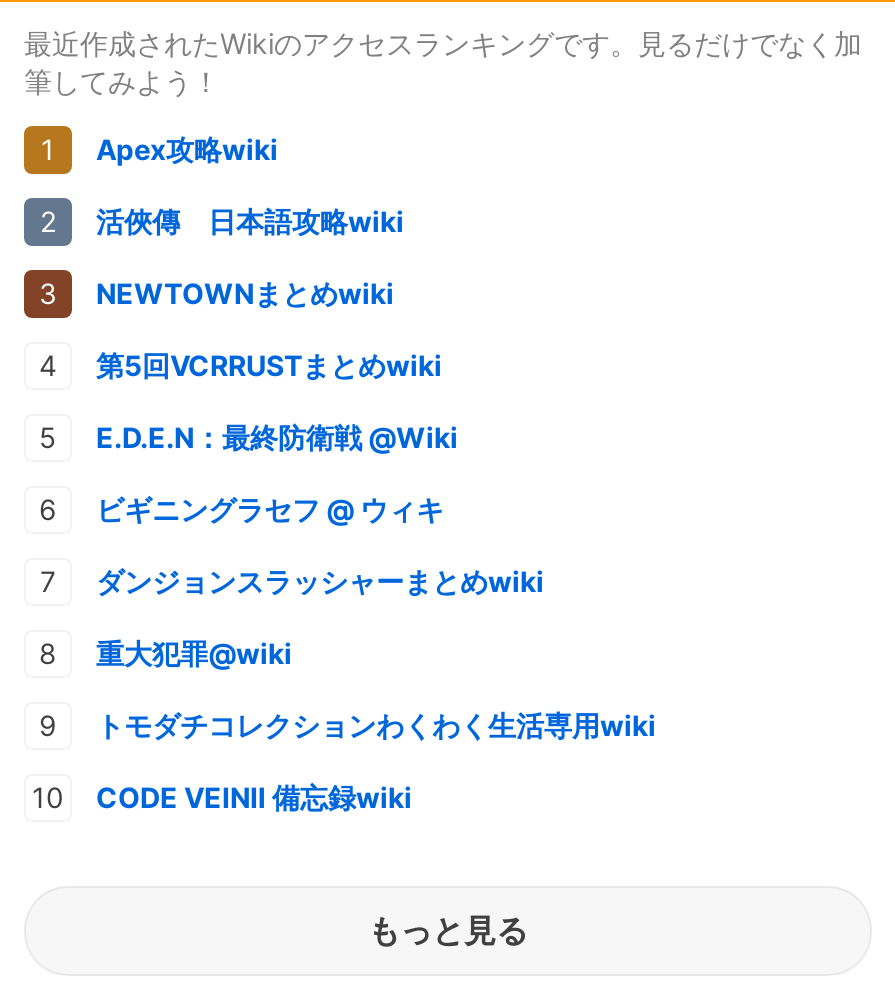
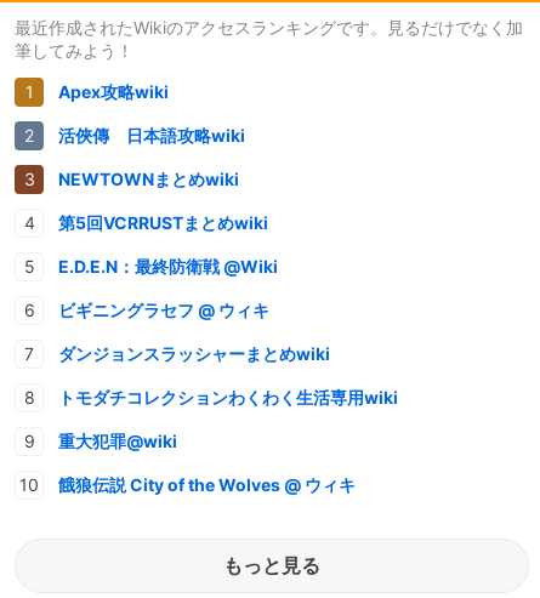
moved [96,635,292,669] -> [58,430,177,451]: 重大犯罪@wiki
moved [96,707,656,741] -> [58,386,398,407]: トモダチコレクションわくわく生活専用wiki
[96,779,412,813] CODE VEINⅡ 備忘録wiki -> [58,474,356,494] 餓狼伝説 City of the Wolves @ ウィキ

